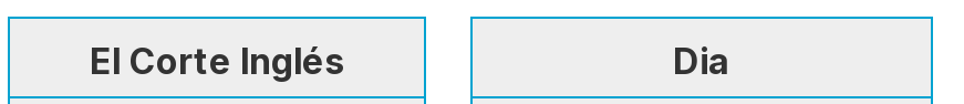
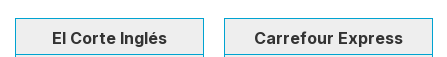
[673,39,730,83] Dia -> [254,28,403,48] Carrefour Express

